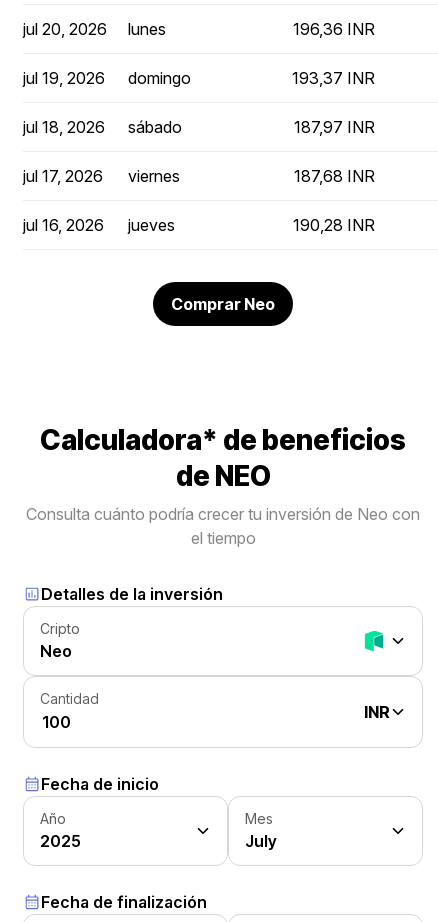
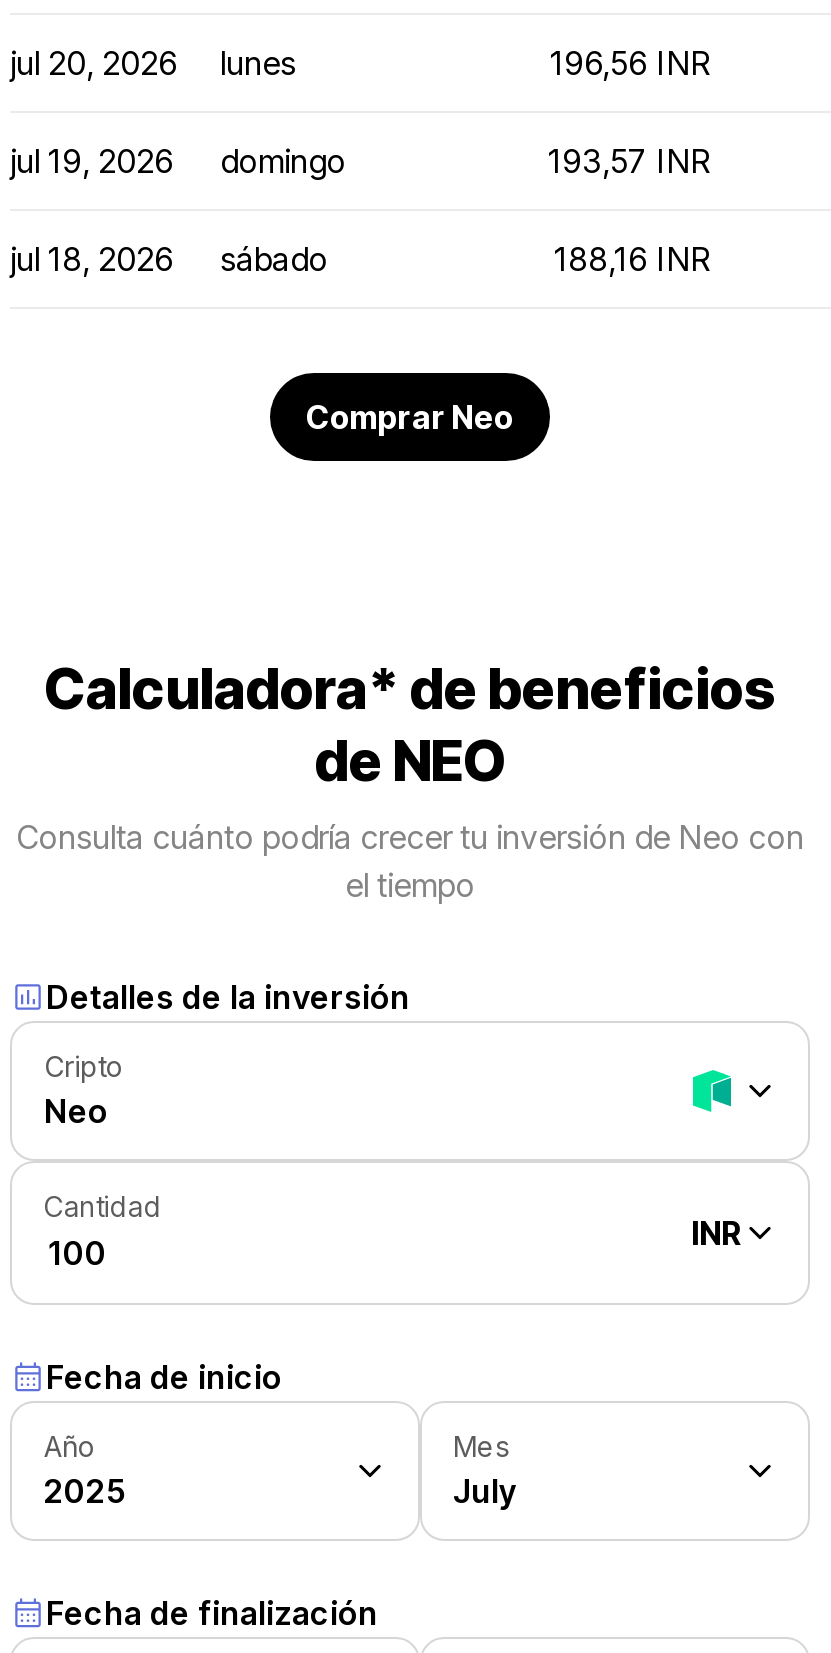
[293,19,375,39] 196,36 INR -> [550,43,712,83] 196,56 INR
[292,68,375,88] 193,37 INR -> [548,141,712,181] 193,57 INR
[23,117,375,235] 187,97 INR | jul 17, 2026 | viernes | 187,68 INR | jul 16, 2026 | jueves | 190,28 INR -> [554,239,712,279] 188,16 INR

